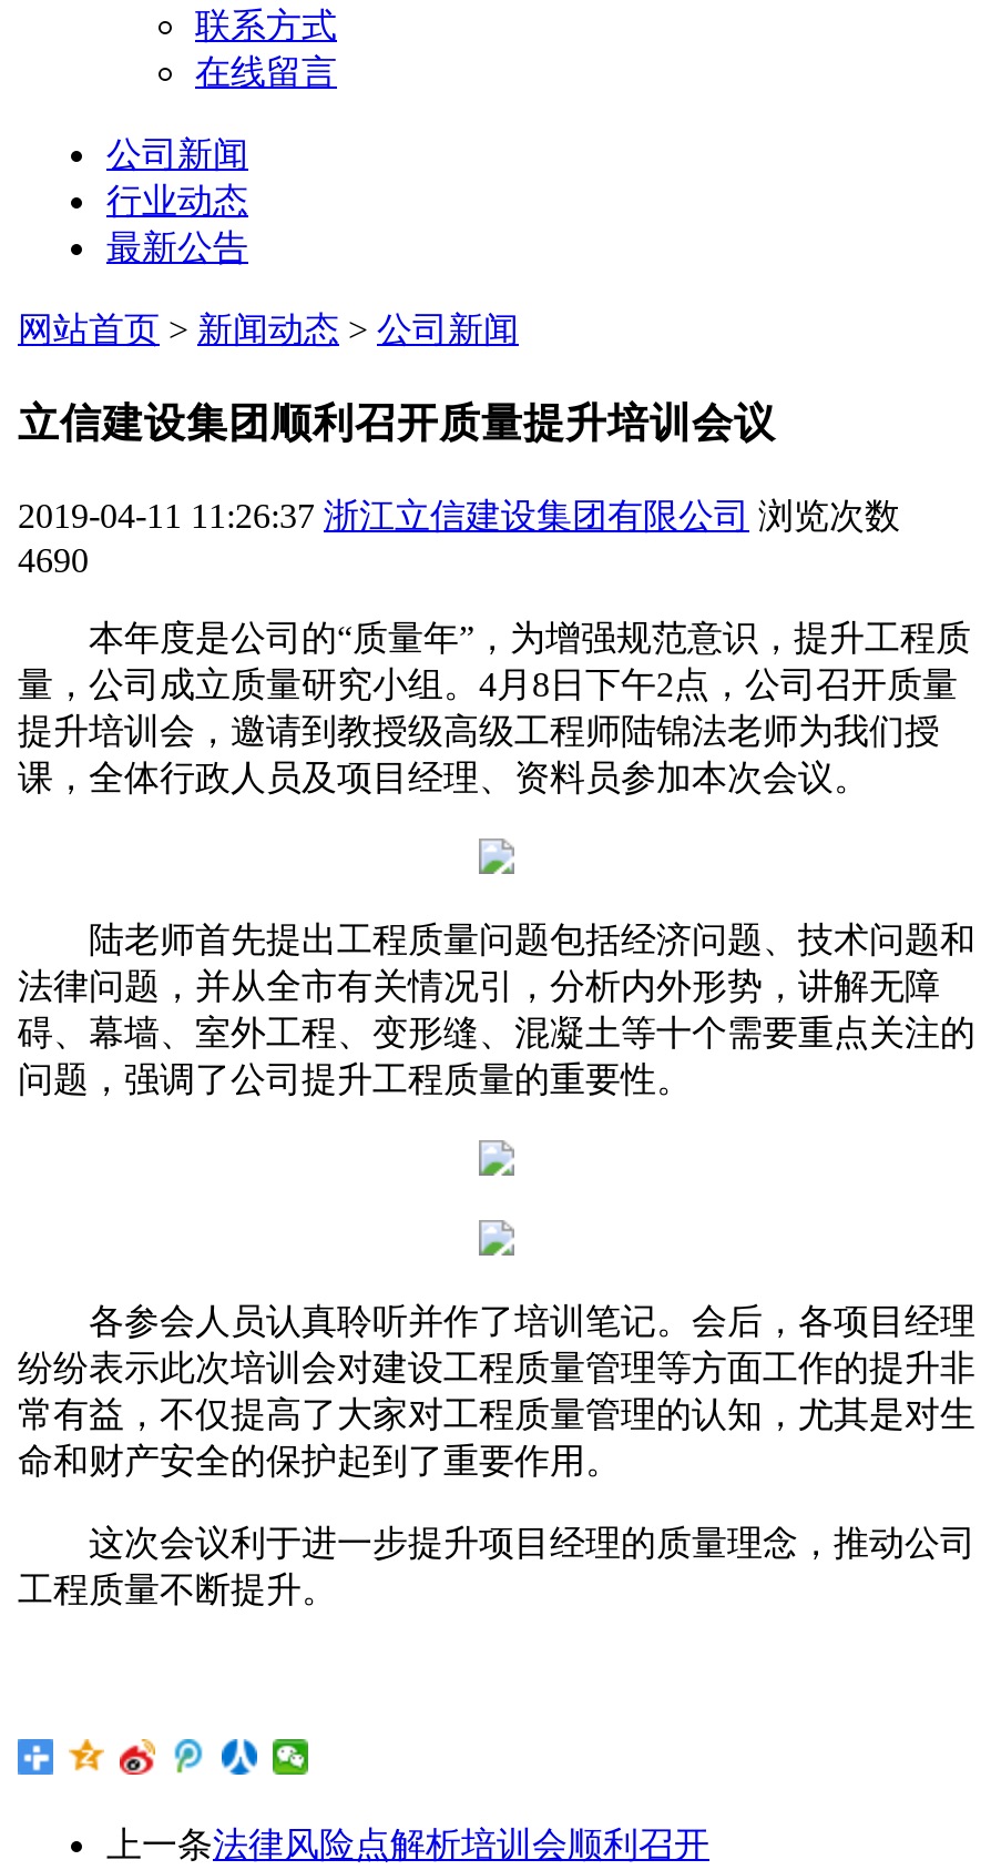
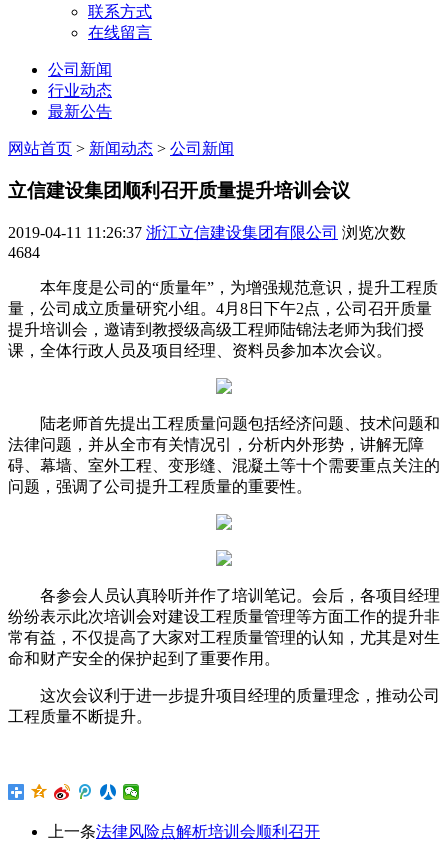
[18,541,89,579] 4690 -> [8,244,40,261] 4684

